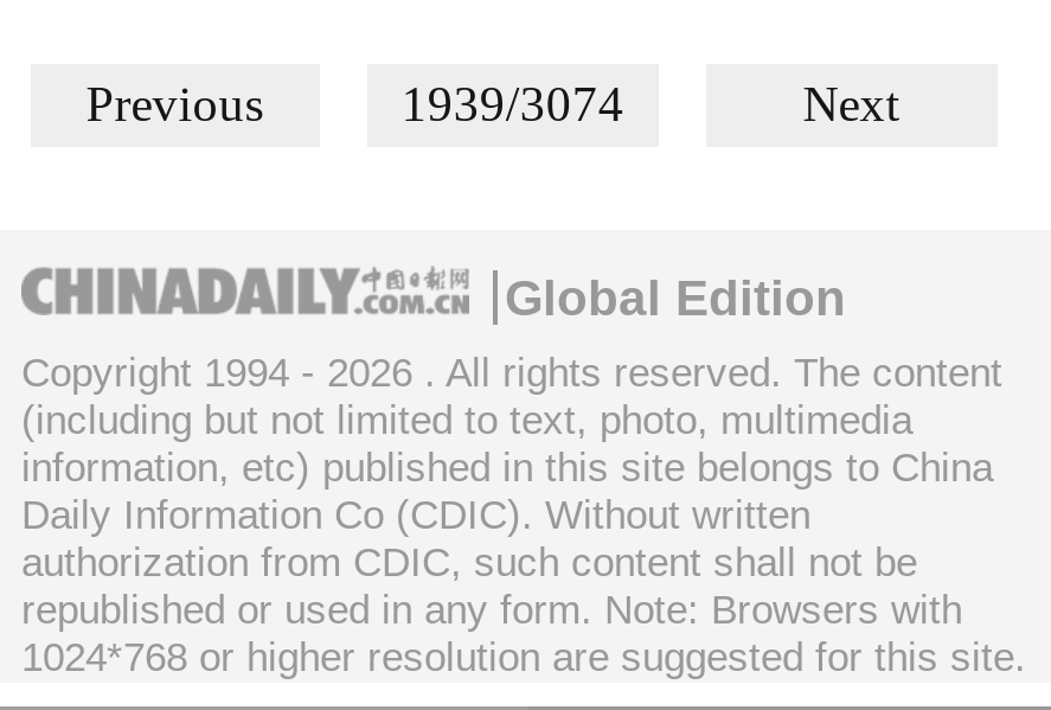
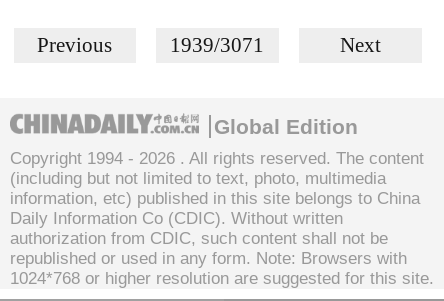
[401,77,624,133] 1939/3074 -> [170,33,264,57] 1939/3071

